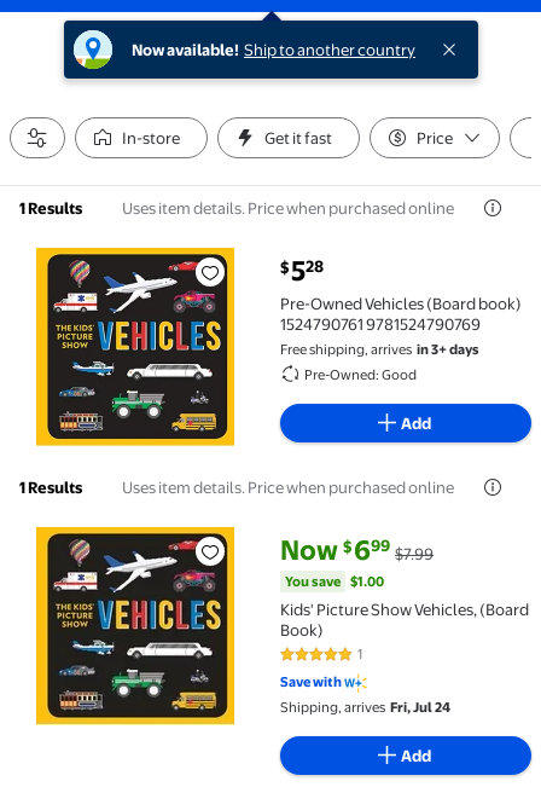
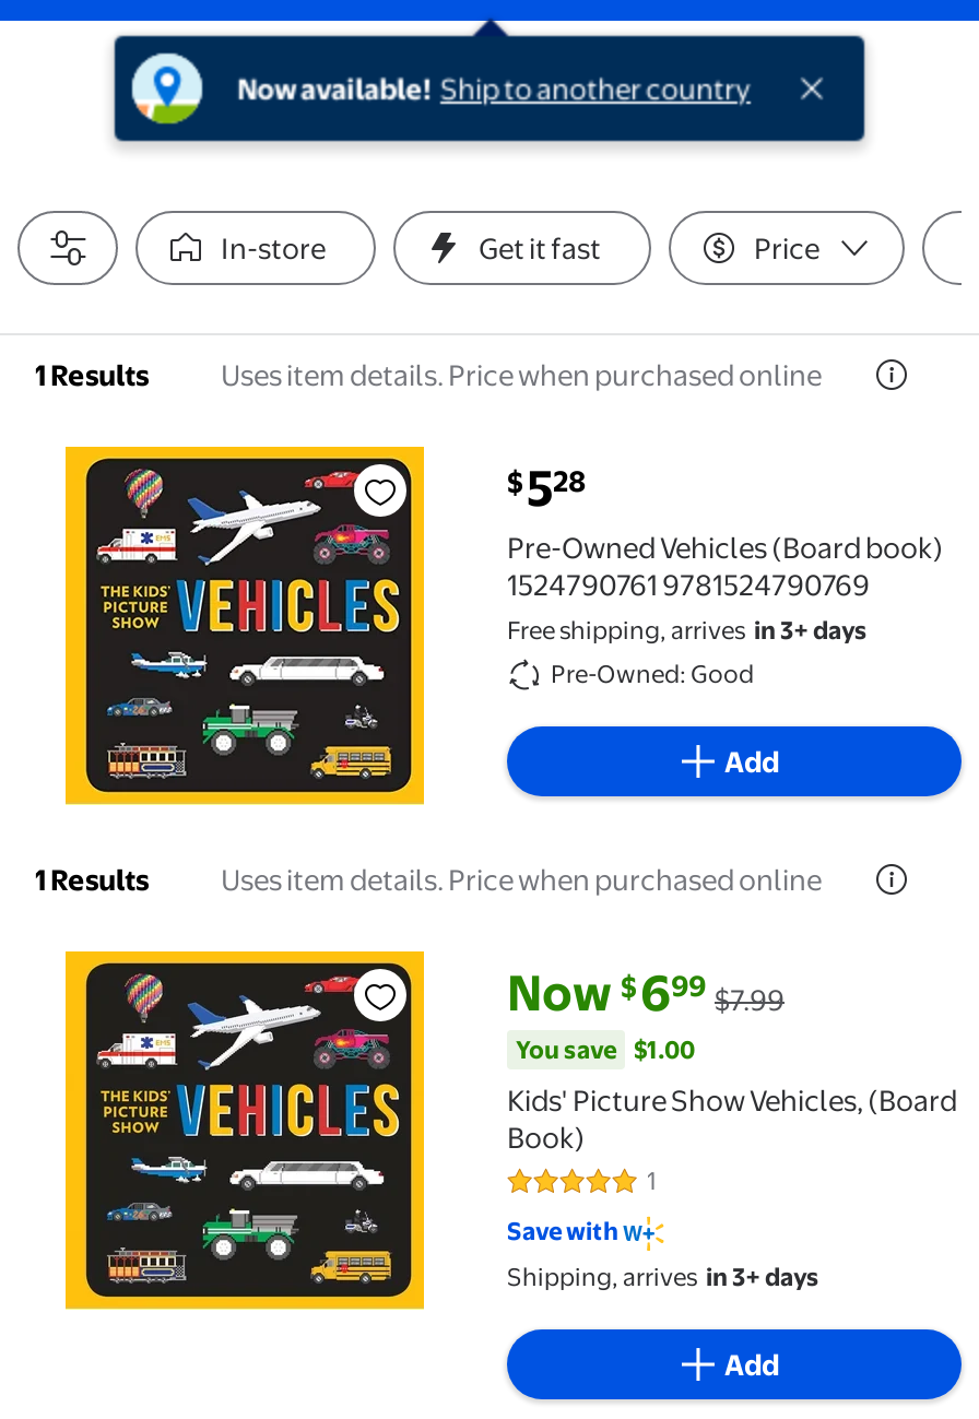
[280,699,450,716] Shipping, arrives Fri, Jul 24 -> [507,1262,819,1292] Shipping, arrives in 3+ days

